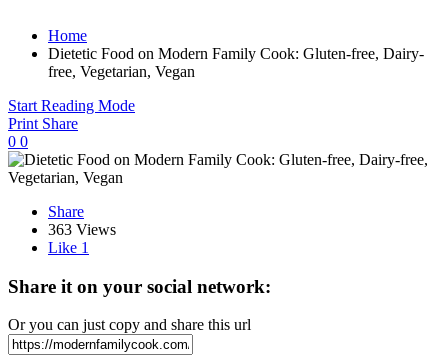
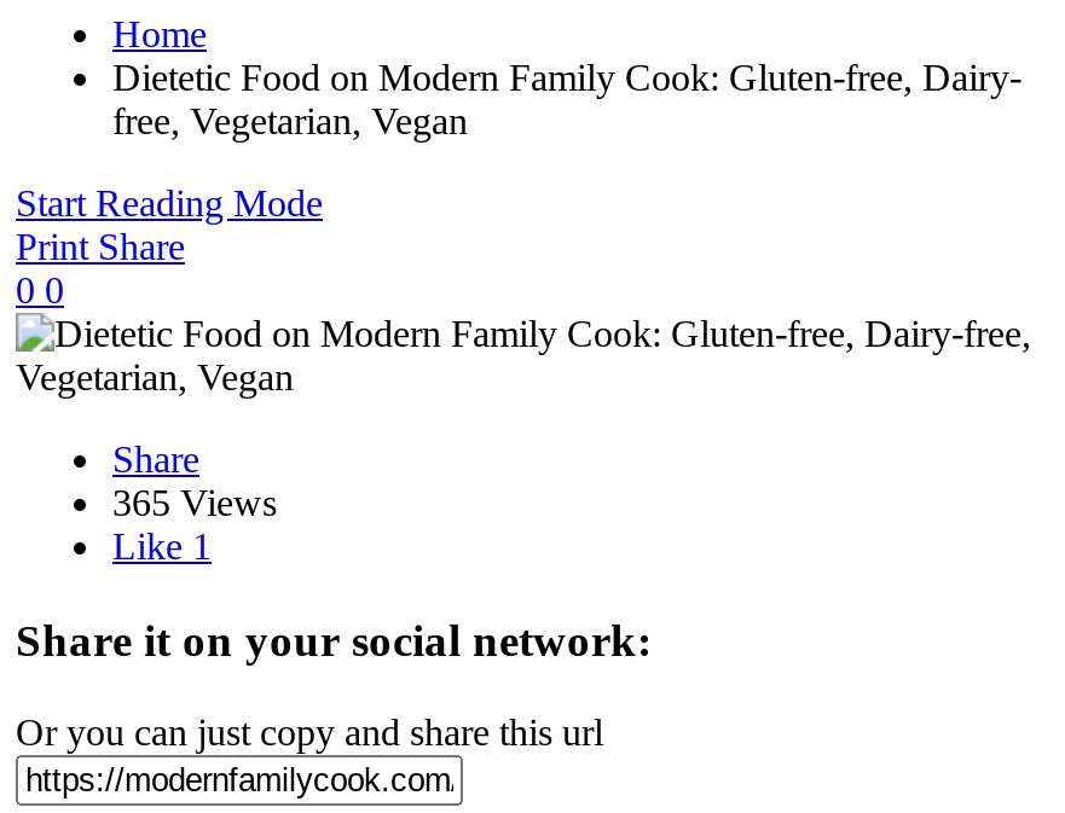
[48,221,116,238] 363 Views -> [112,482,277,523] 365 Views

